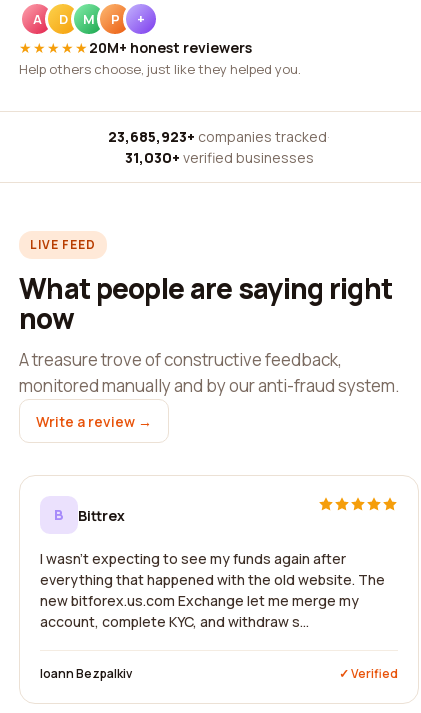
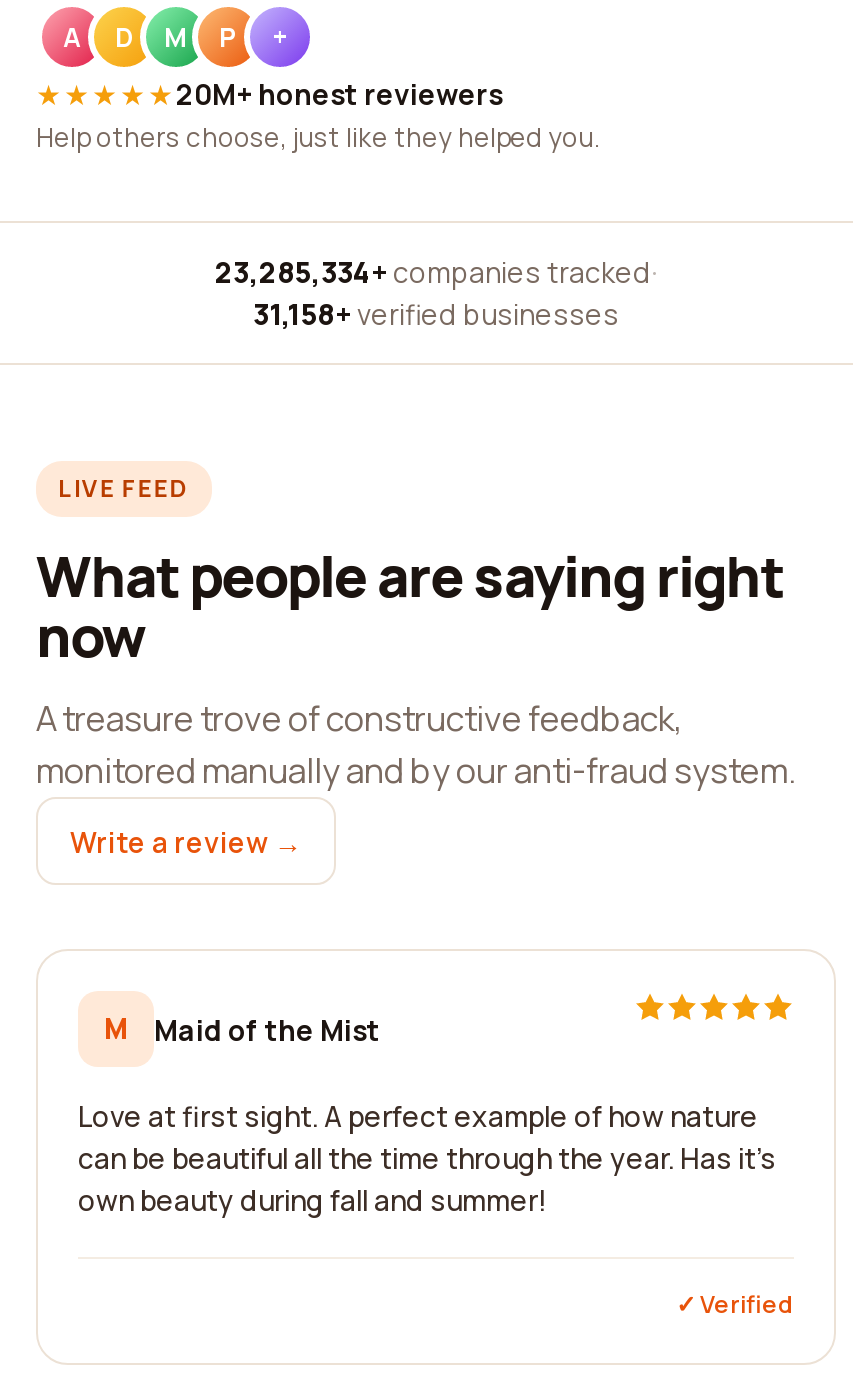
[108,127,330,146] 23,685,923+ companies tracked · -> [215,253,657,291] 23,285,334+ companies tracked ·
[124,148,313,167] 31,030+ verified businesses -> [253,295,619,333] 31,158+ verified businesses
[40,505,385,682] B | Bittrex | I wasn't expecting to see my funds again after | everything that happened with the old website. The | new bitforex.us.com Exchange let me merge my | account, complete KYC, and withdraw s... | Ioann Bezpalkiv -> [78,1009,776,1219] M | Maid of the Mist | Love at first sight. A perfect example of how nature | can be beautiful all the time through the year. Has it's | own beauty during fall and summer!

